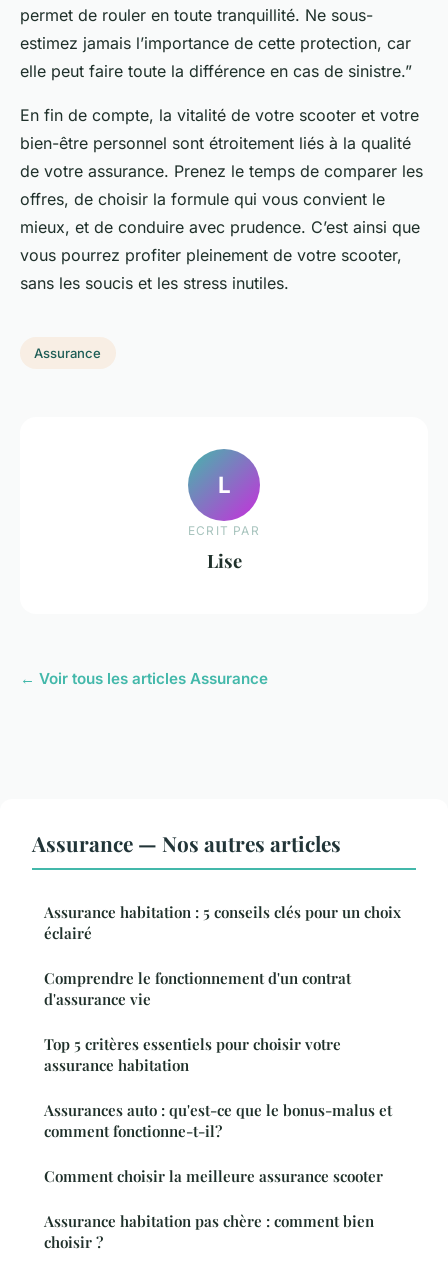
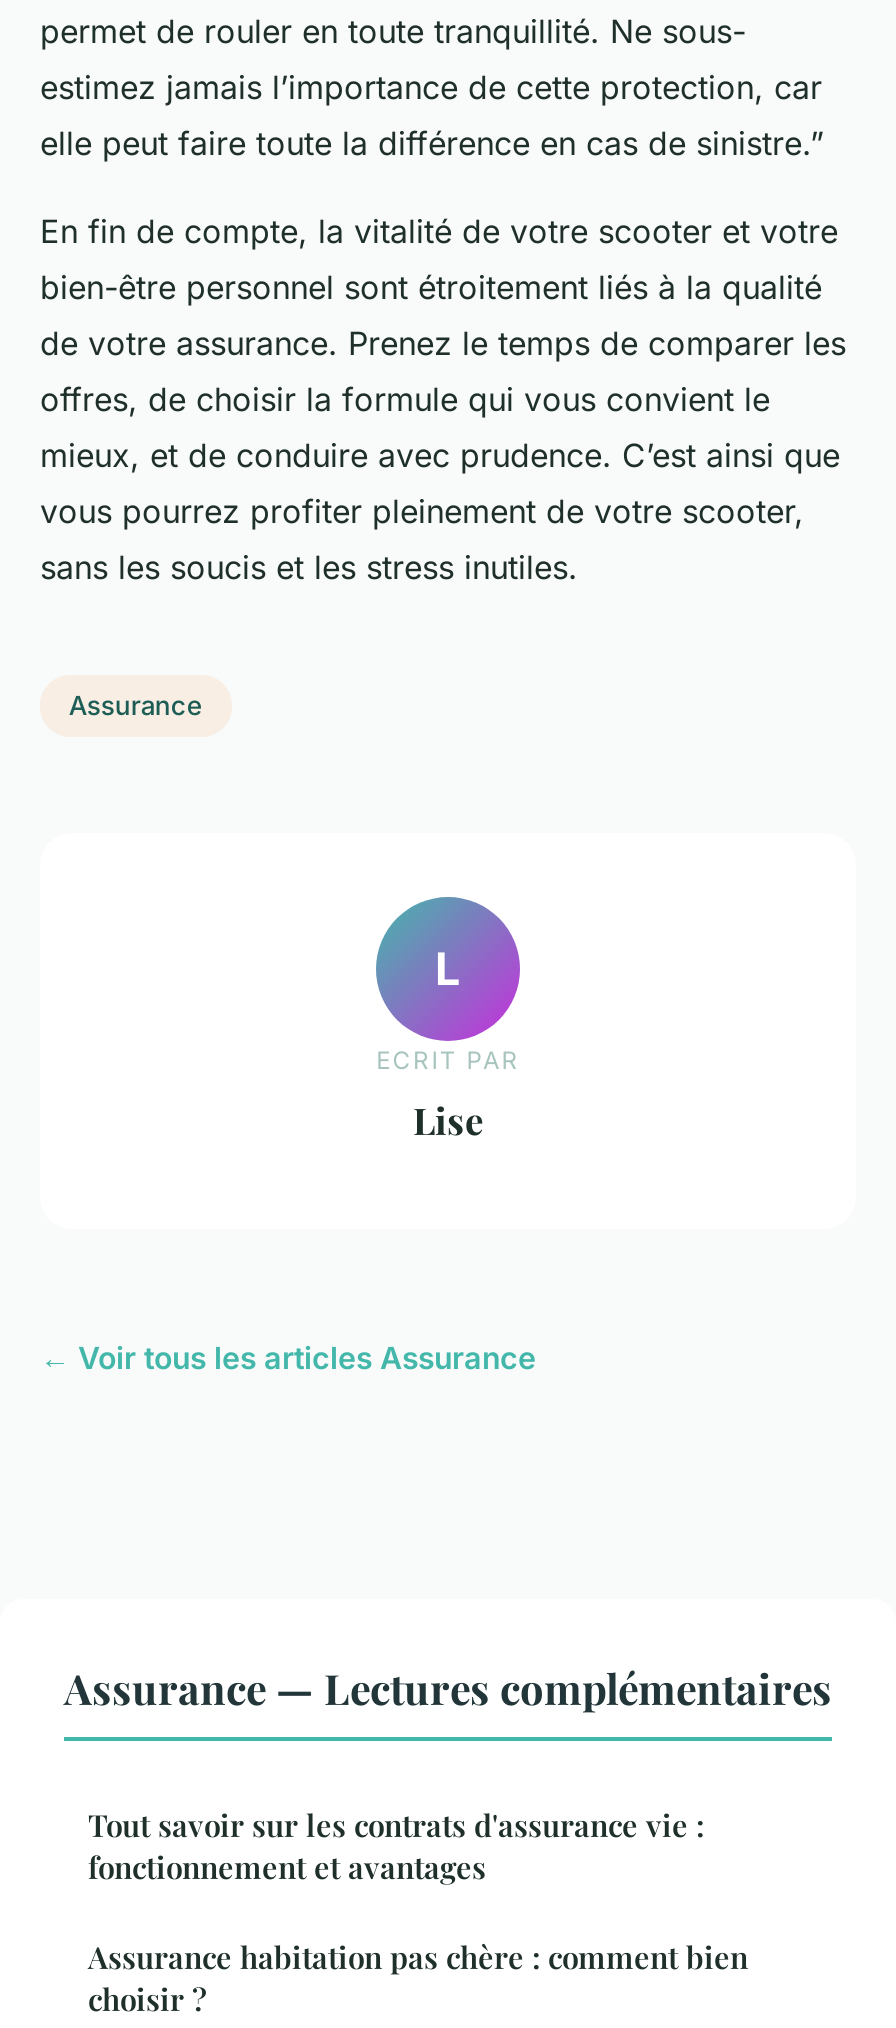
[32,829,401,1186] Assurance — Nos autres articles | Assurance habitation : 5 conseils clés pour un choix | éclairé | Comprendre le fonctionnement d'un contrat | d'assurance vie | Top 5 critères essentiels pour choisir votre | assurance habitation | Assurances auto : qu'est-ce que le bonus-malus et | comment fonctionne-t-il? | Comment choisir la meilleure assurance scooter -> [64,1658,832,1886] Assurance — Lectures complémentaires | Tout savoir sur les contrats d'assurance vie : | fonctionnement et avantages

